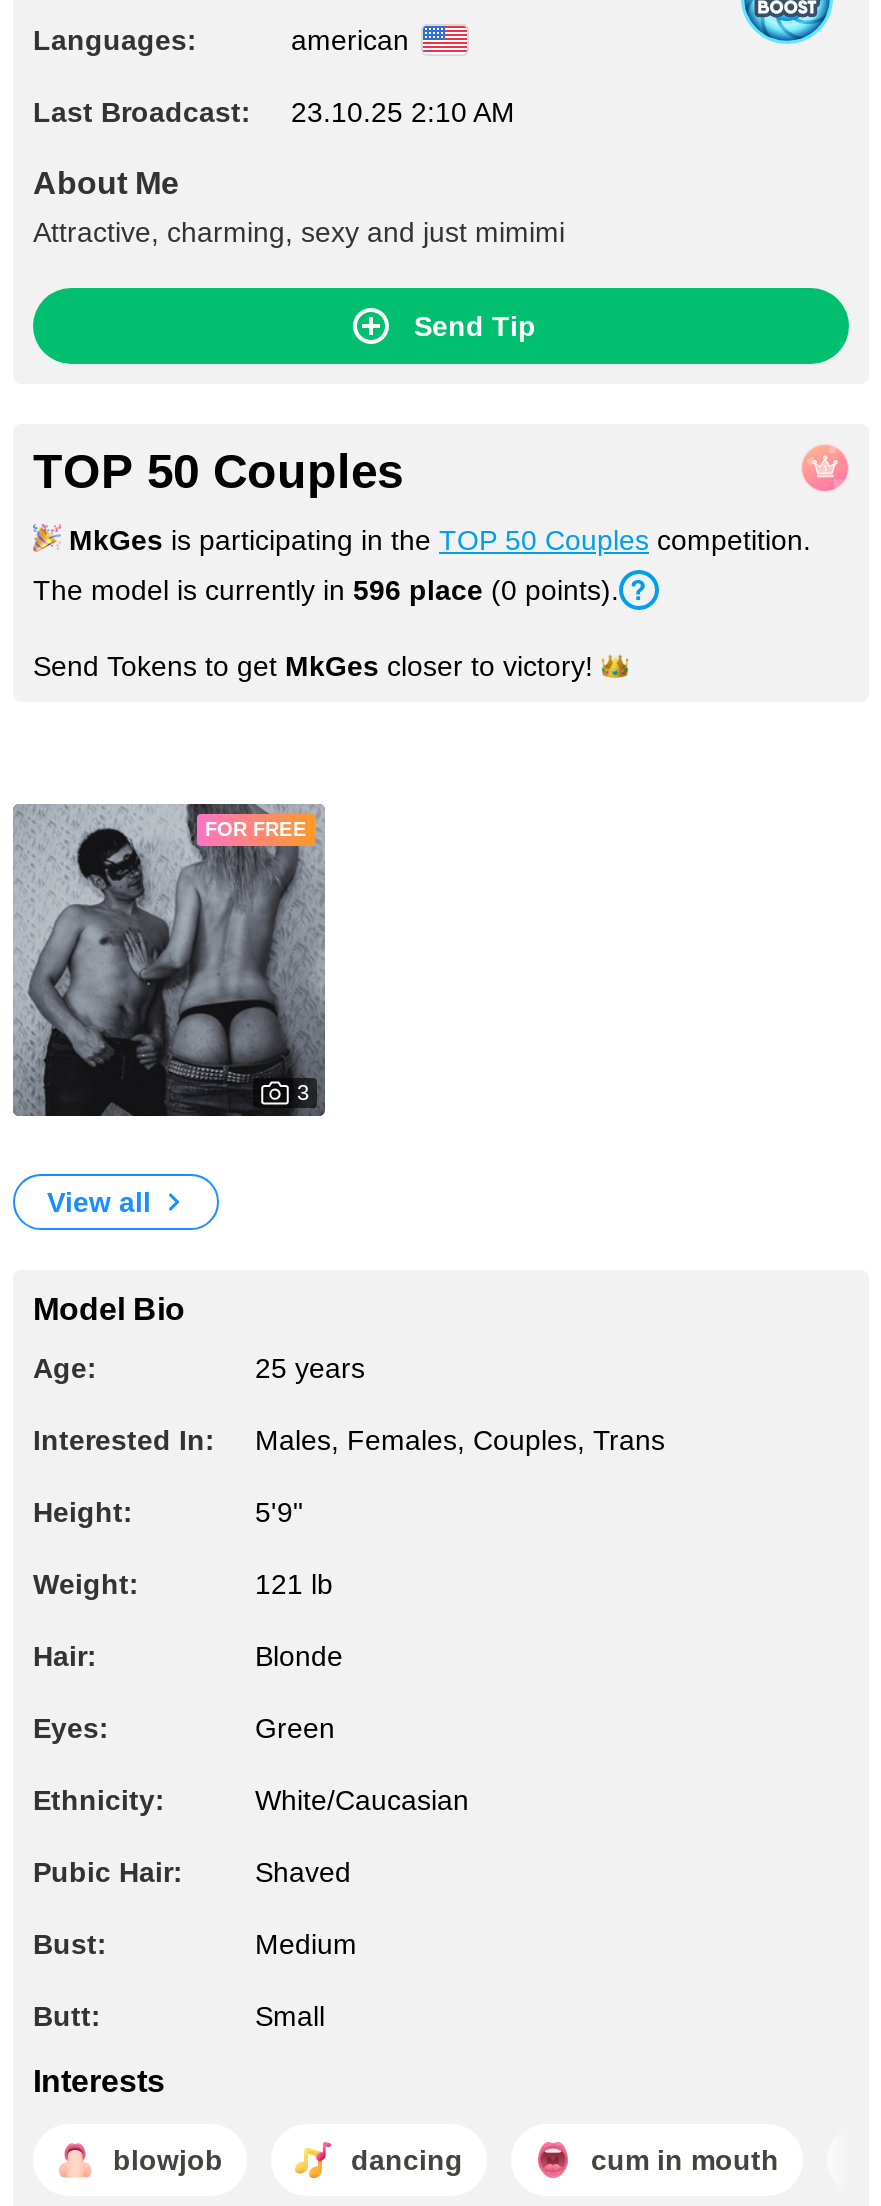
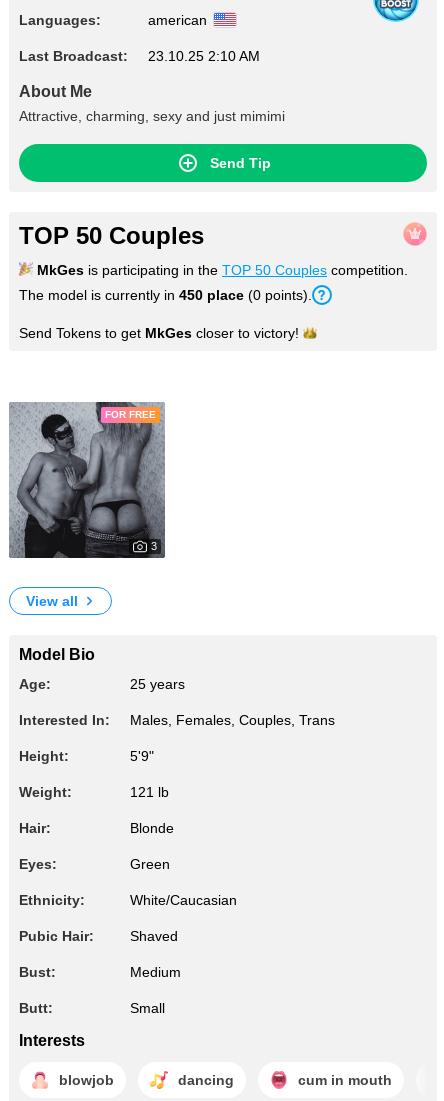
[33,574,619,606] The model is currently in 596 place (0 points). -> [19,287,312,303] The model is currently in 450 place (0 points).

